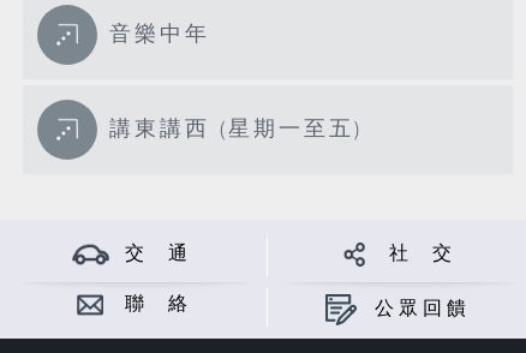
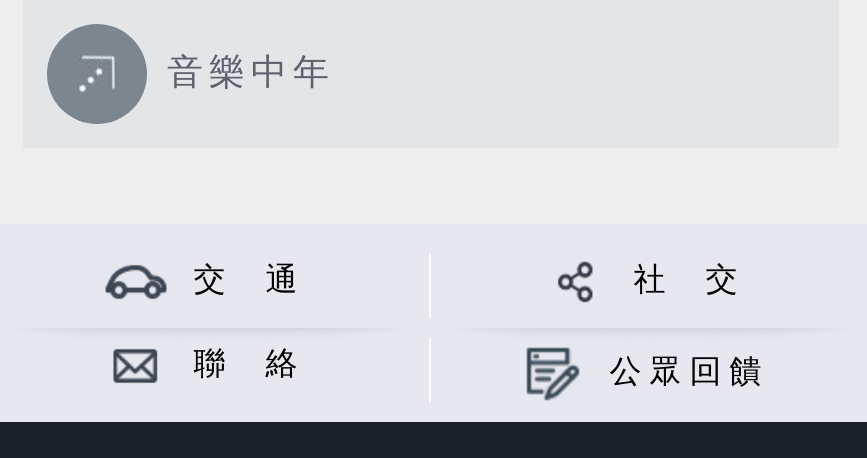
[109,117,363,142] 講東講西 (星期一至五) -> none

